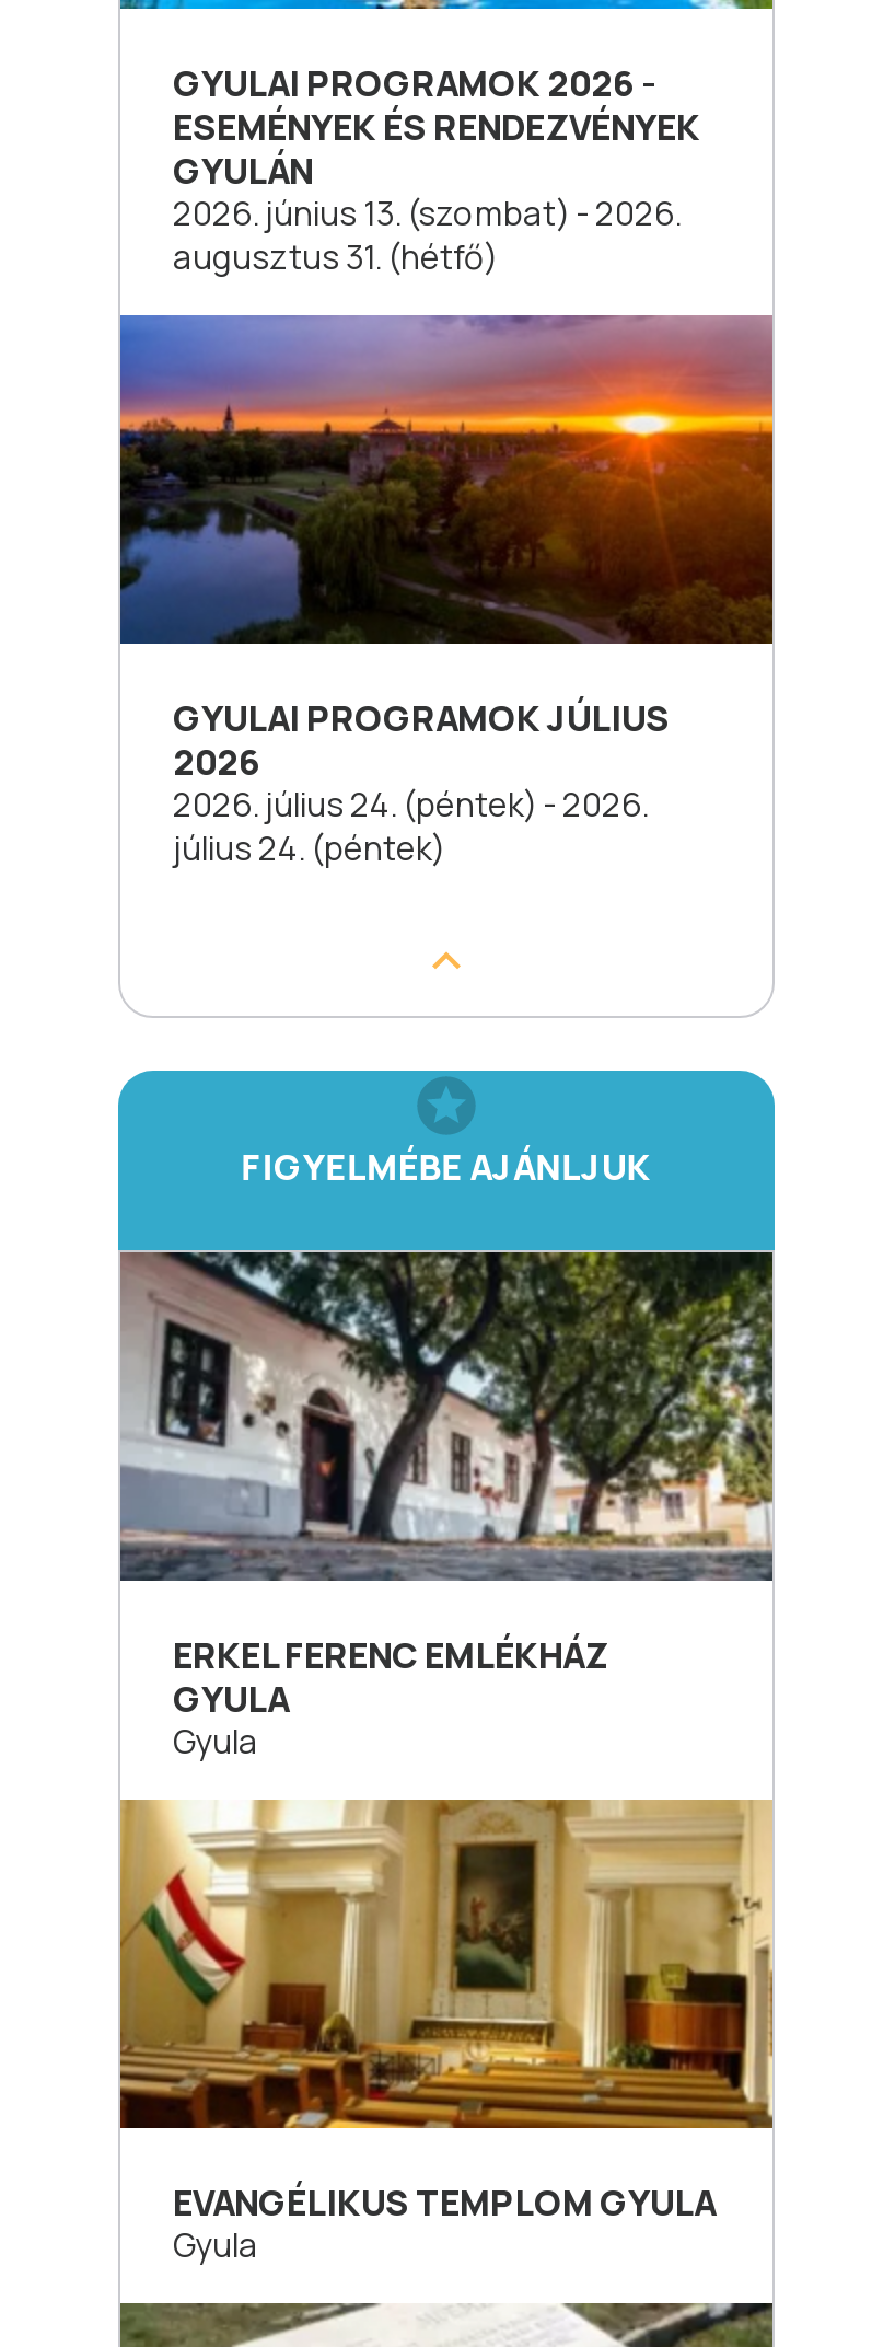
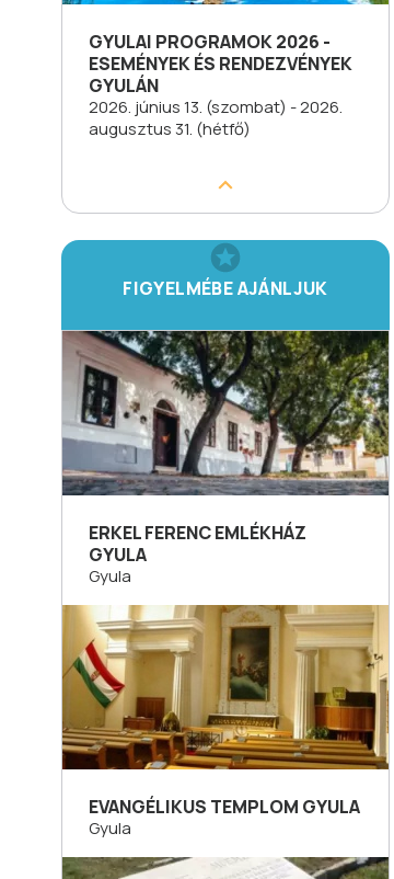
[118,313,775,872] [image] | GYULAI PROGRAMOK JÚLIUS | 2026 | 2026. július 24. (péntek) - 2026. | július 24. (péntek) -> none

